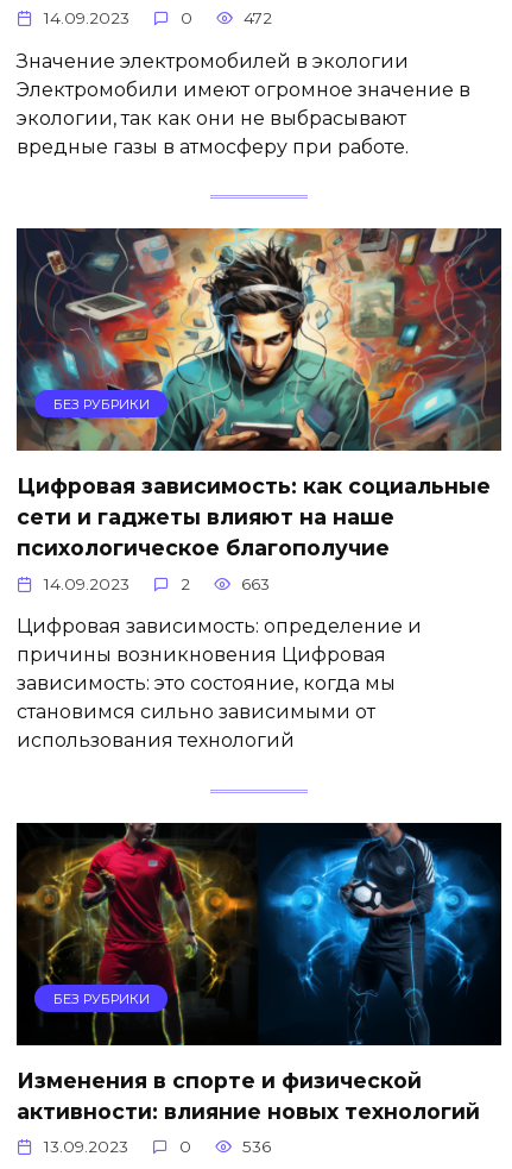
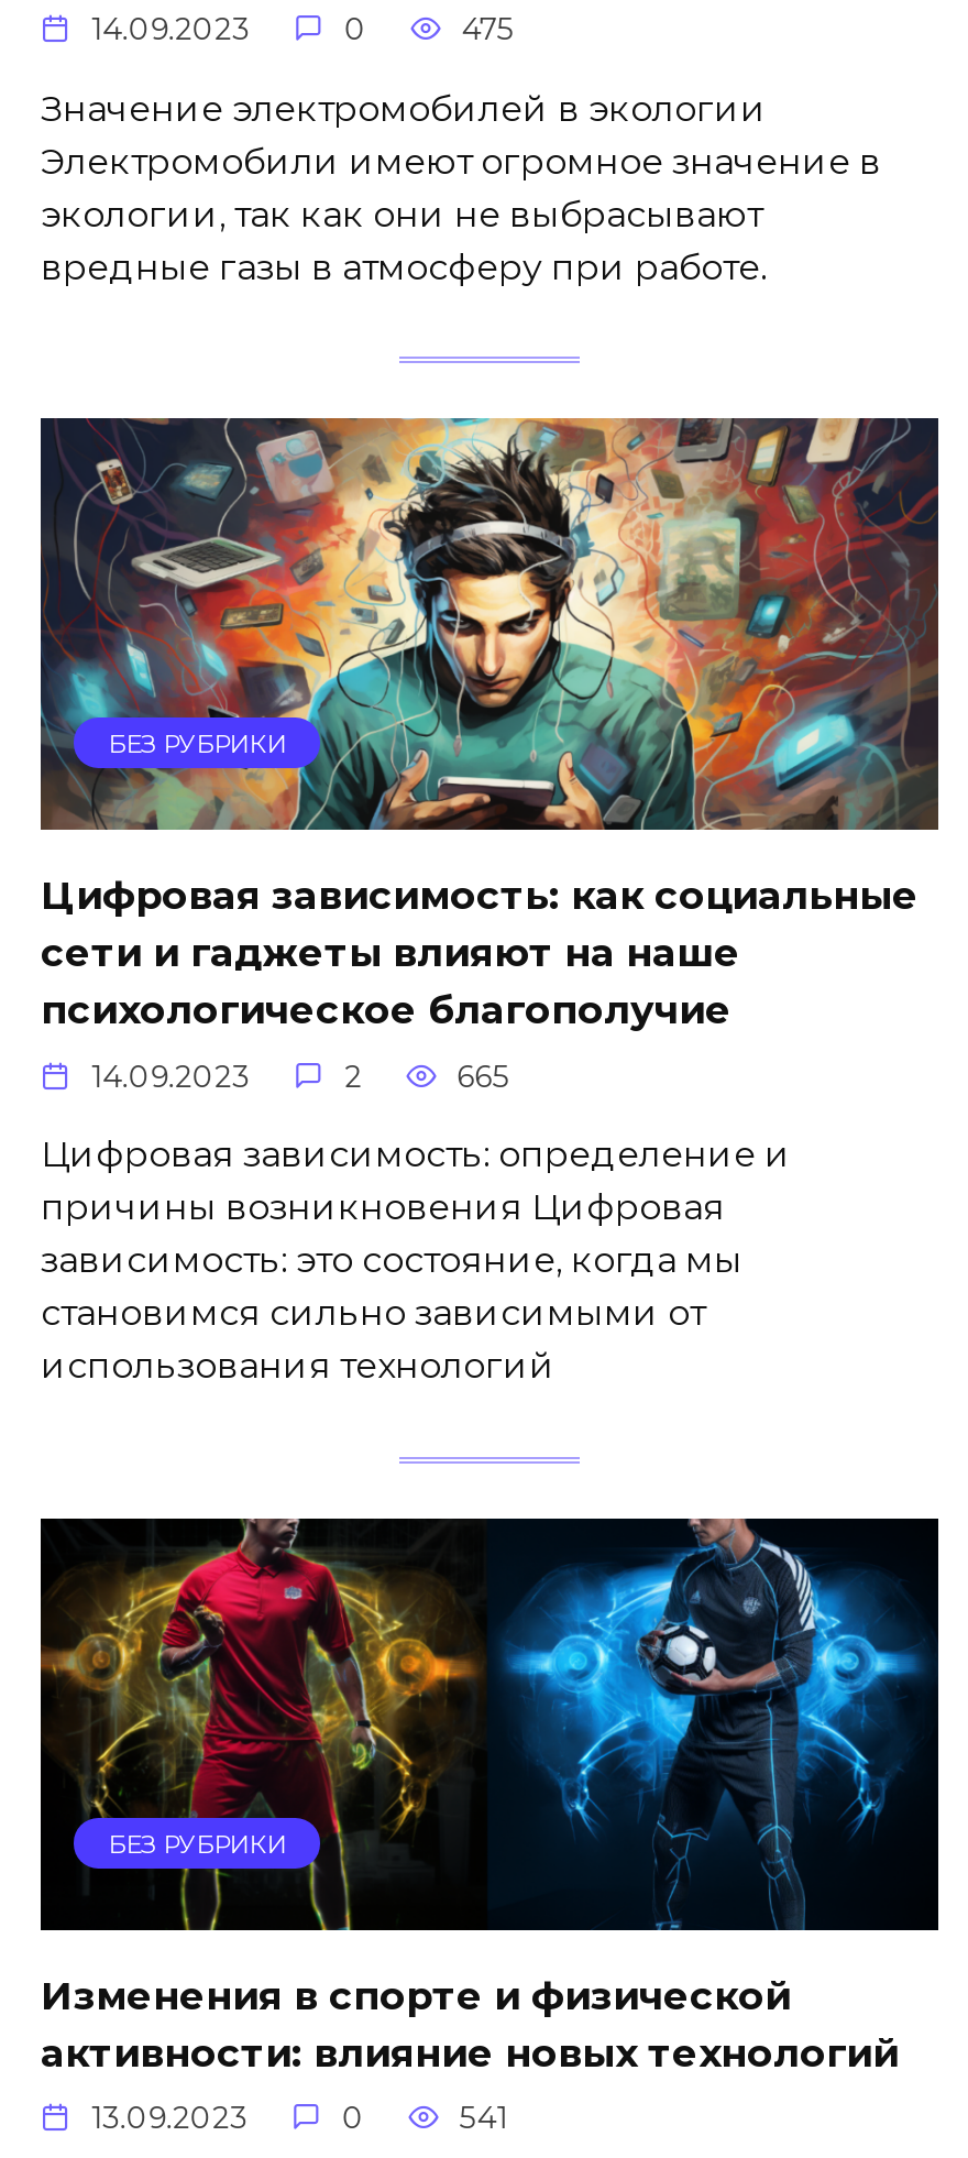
[244,8,272,27] 472 -> [462,10,514,45] 475
[242,574,270,593] 663 -> [457,1058,510,1093] 665
[243,1137,271,1157] 536 -> [459,2101,508,2136] 541

